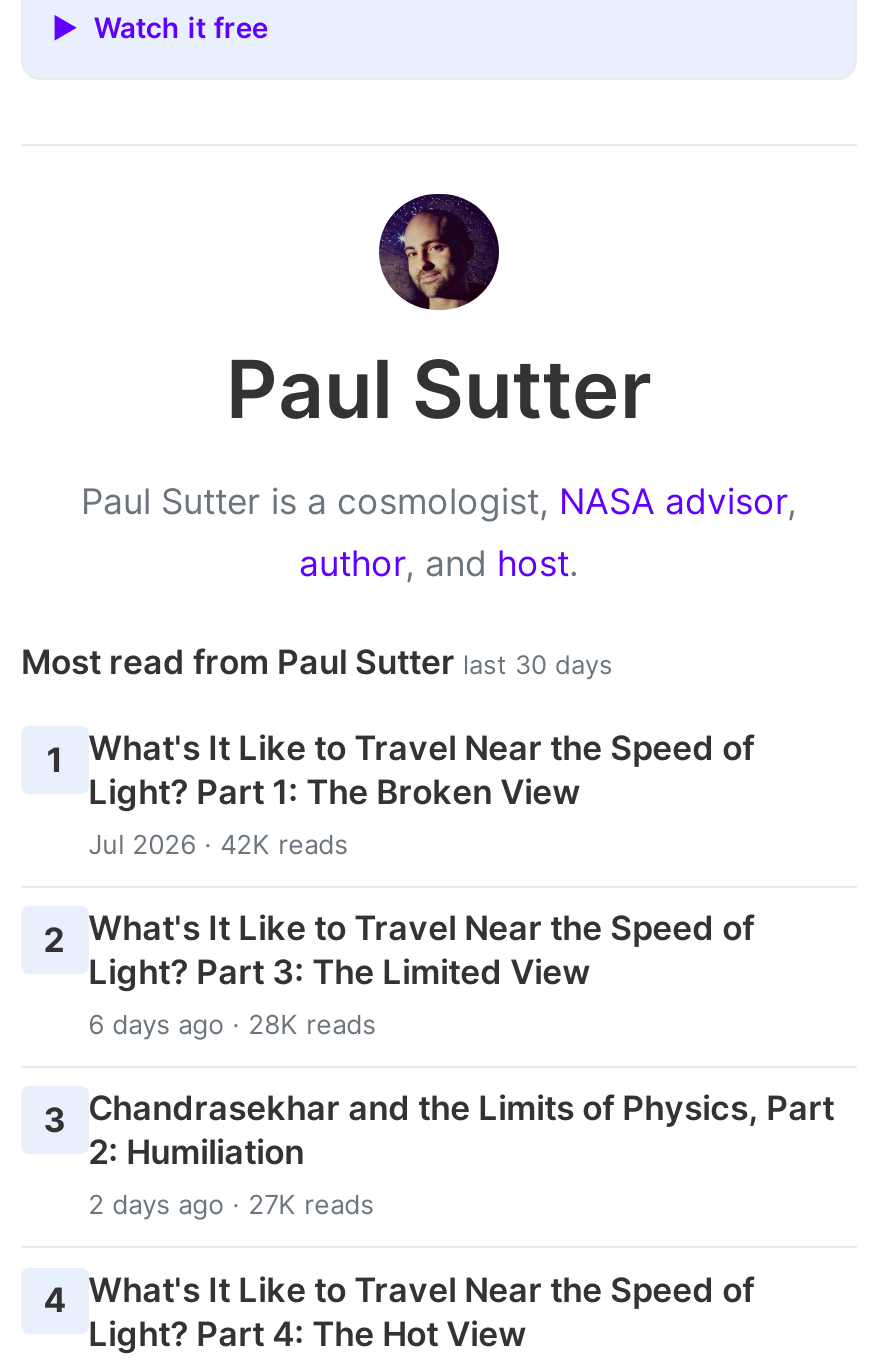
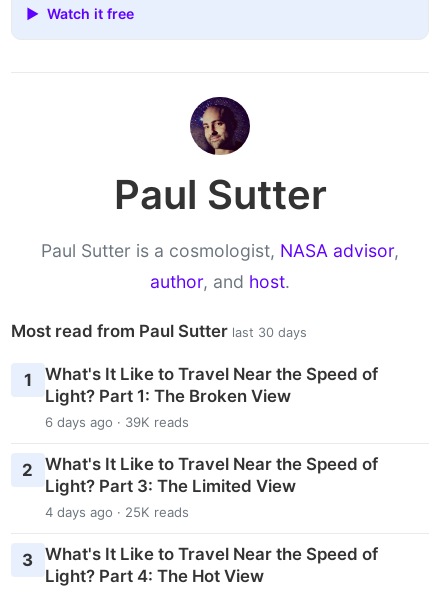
[88,828,348,860] Jul 2026 · 42K reads -> [45,414,189,430] 6 days ago · 39K reads
[44,1008,834,1321] 6 days ago · 28K reads | 3 Chandrasekhar and the Limits of Physics, Part | 2: Humiliation | 2 days ago · 27K reads | 4 What's It Like to Travel Near the Speed of -> [22,504,378,570] 4 days ago · 25K reads | 3 What's It Like to Travel Near the Speed of

